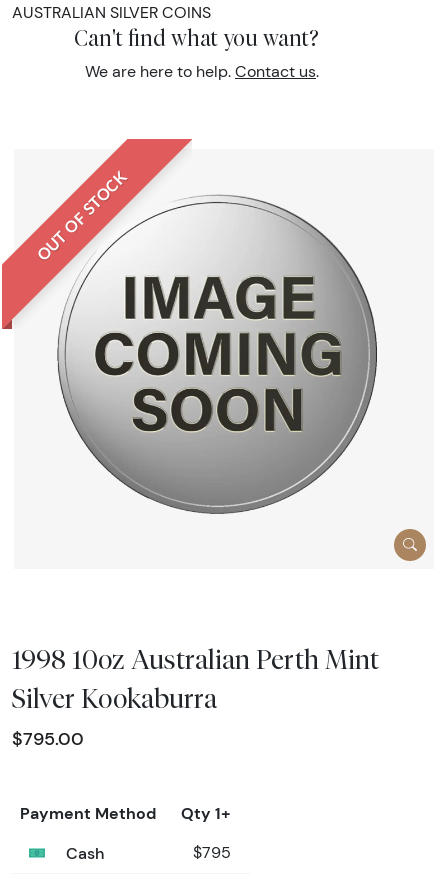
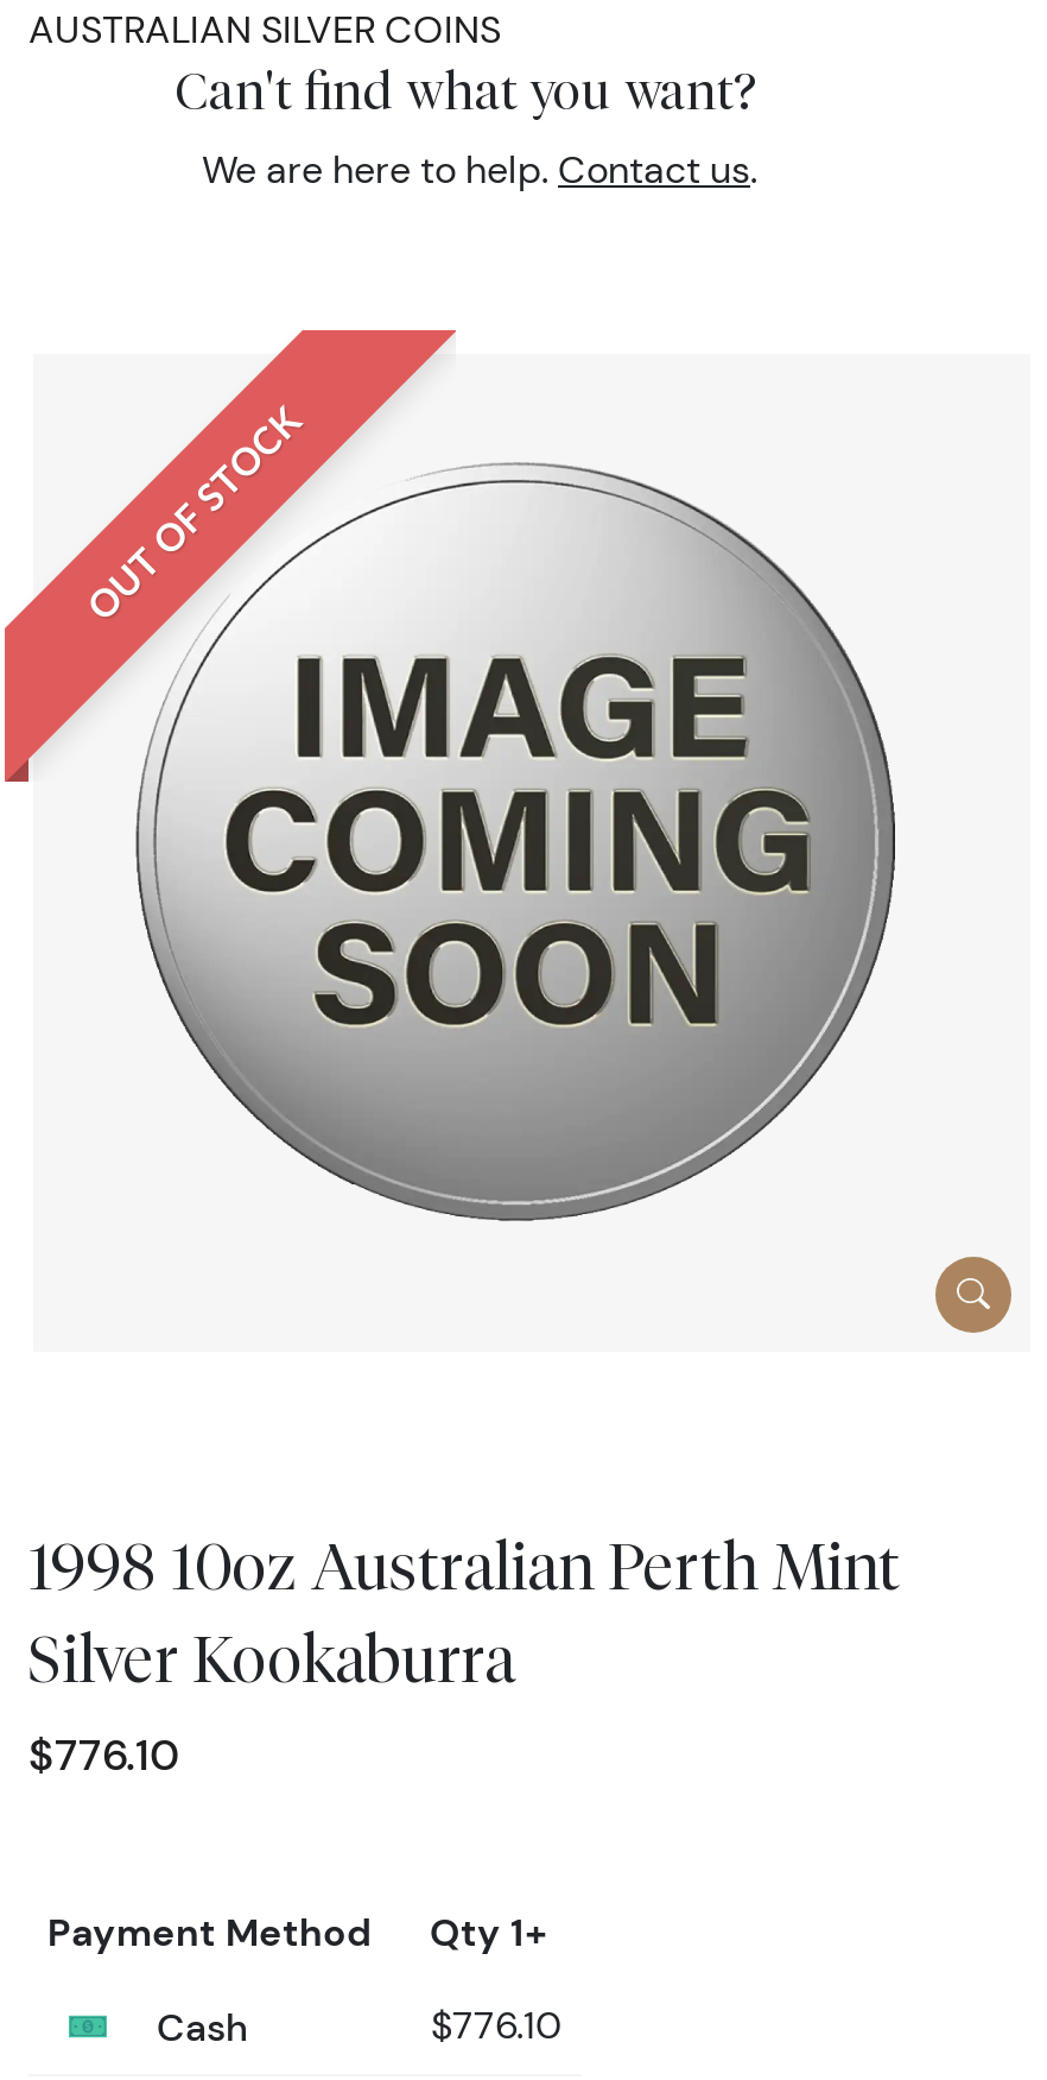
[12,728,84,750] $795.00 -> [28,1729,180,1781] $776.10
[192,843,230,862] $795 -> [431,2002,561,2047] $776.10

